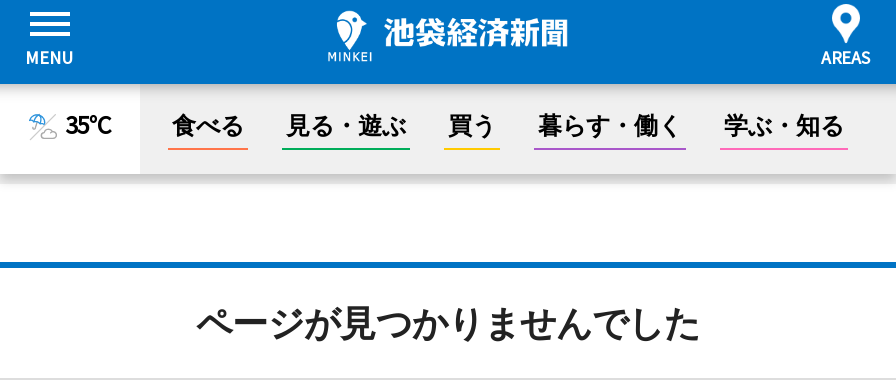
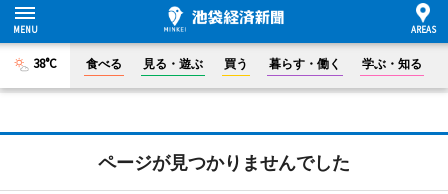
[65,109,844,143] 35°C 食べる 見る・遊ぶ 買う 暮らす・働く 学ぶ・知る -> [32,55,422,72] 38°C 食べる 見る・遊ぶ 買う 暮らす・働く 学ぶ・知る

